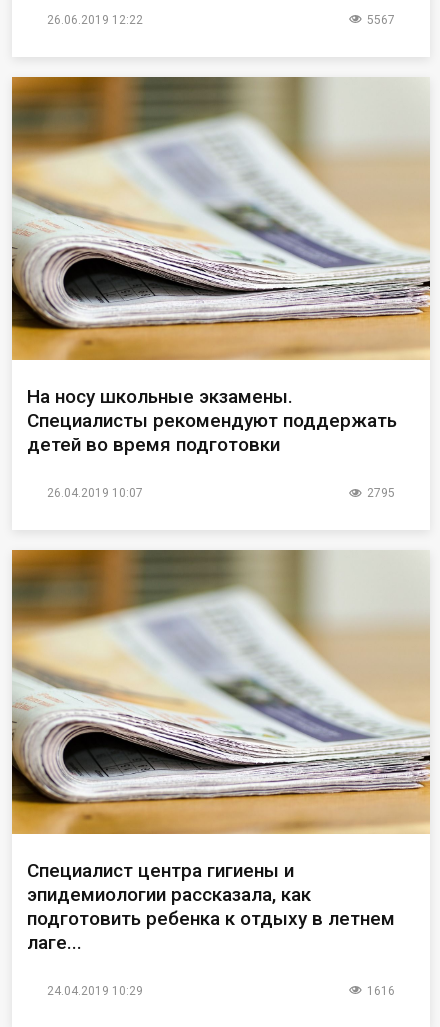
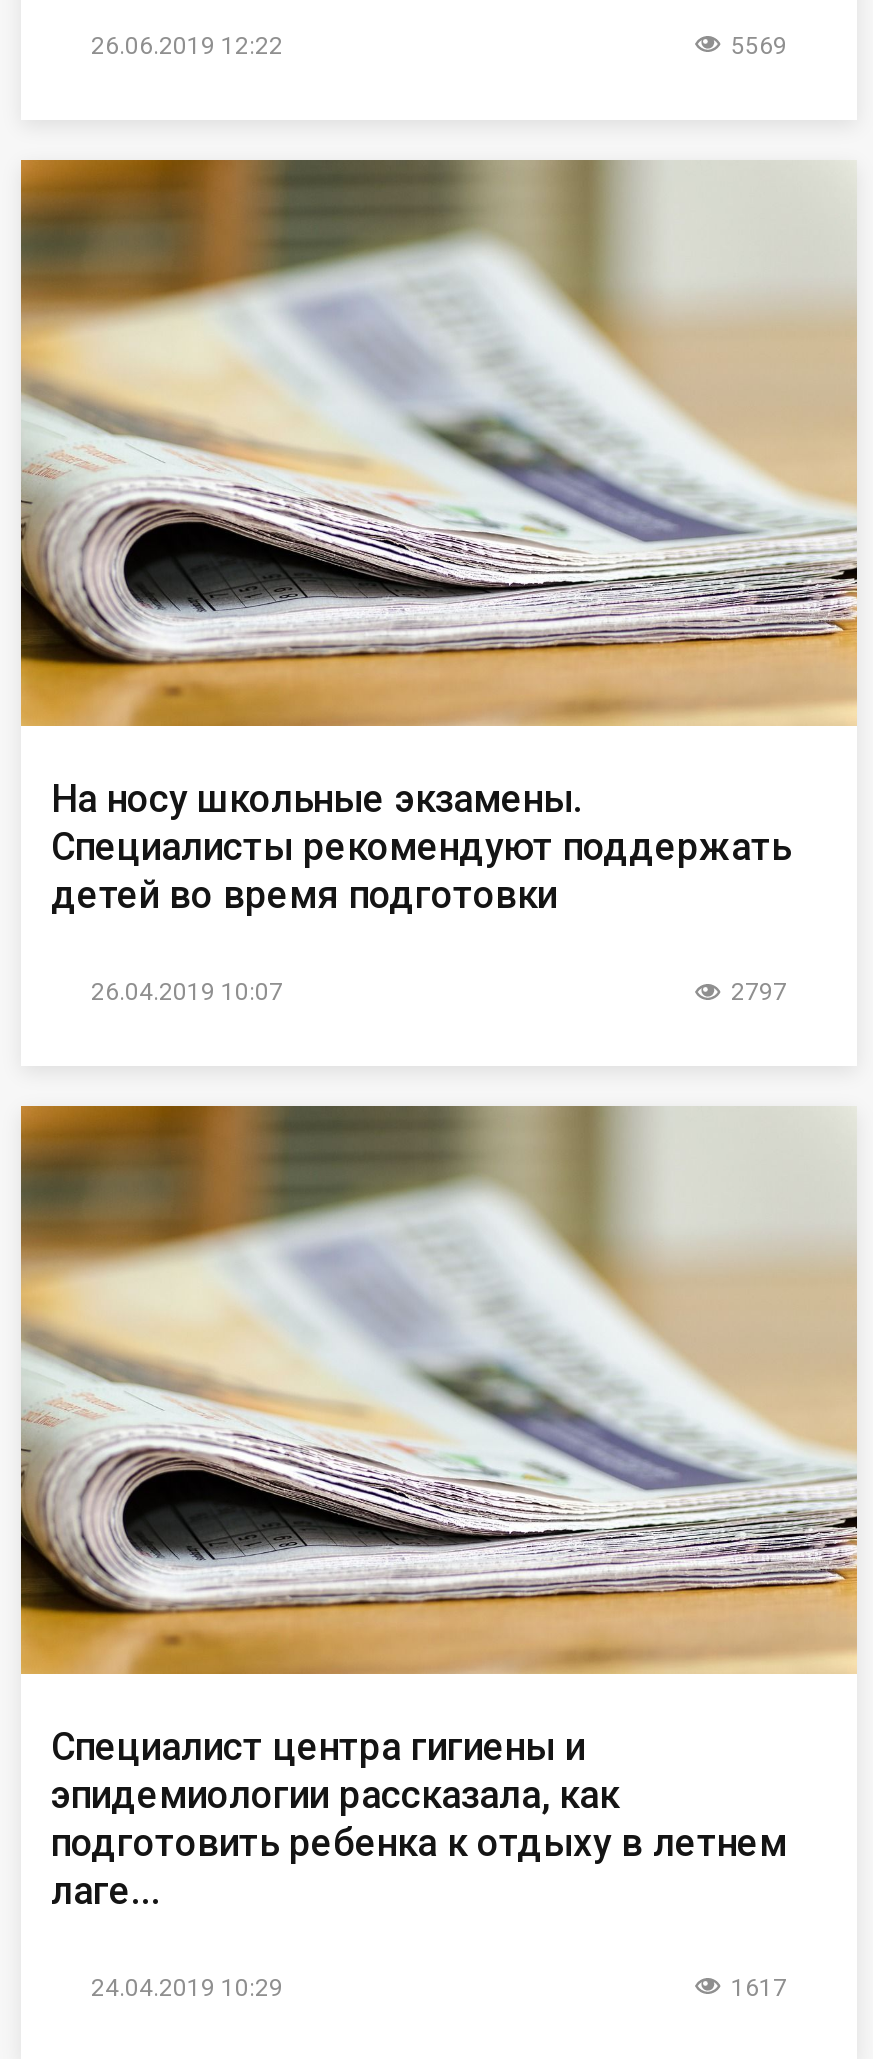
[367,13,395,27] 5567 -> [731,32,787,60] 5569
[367,486,395,500] 2795 -> [731,978,787,1006] 2797
[367,984,395,998] 1616 -> [731,1973,787,2001] 1617

